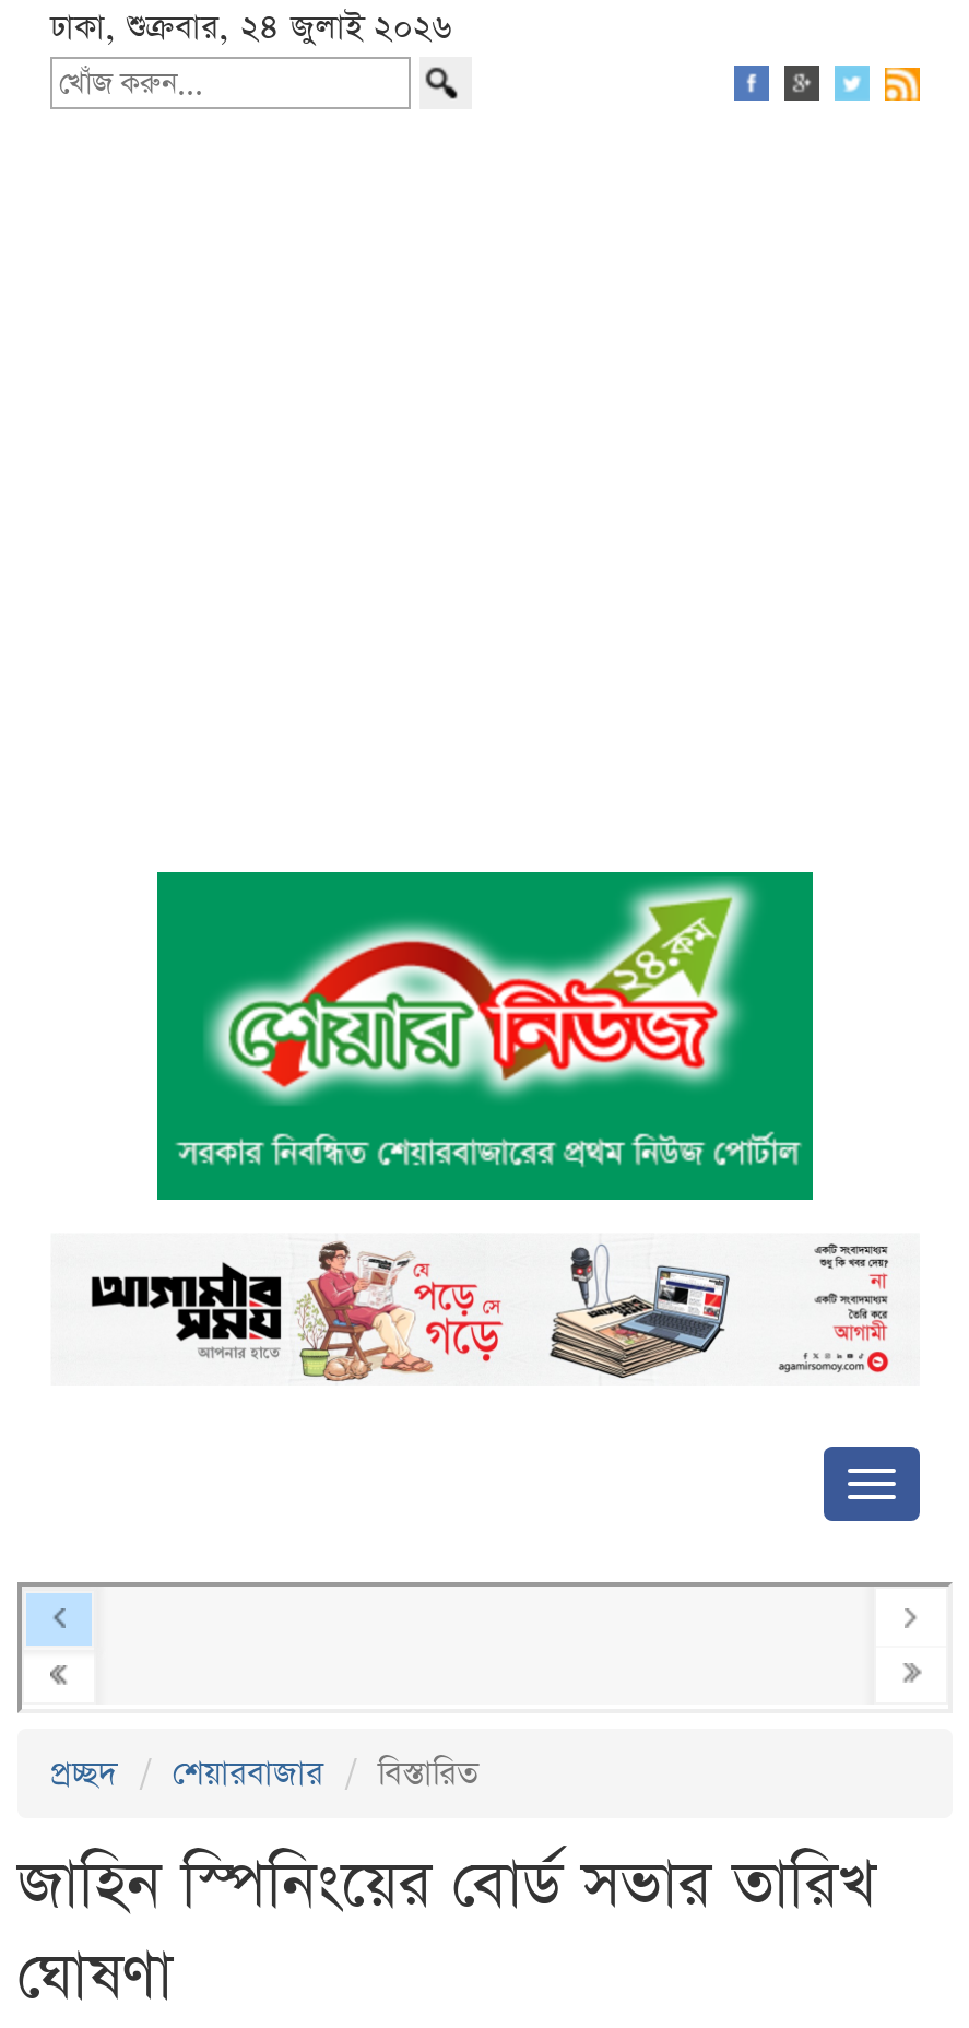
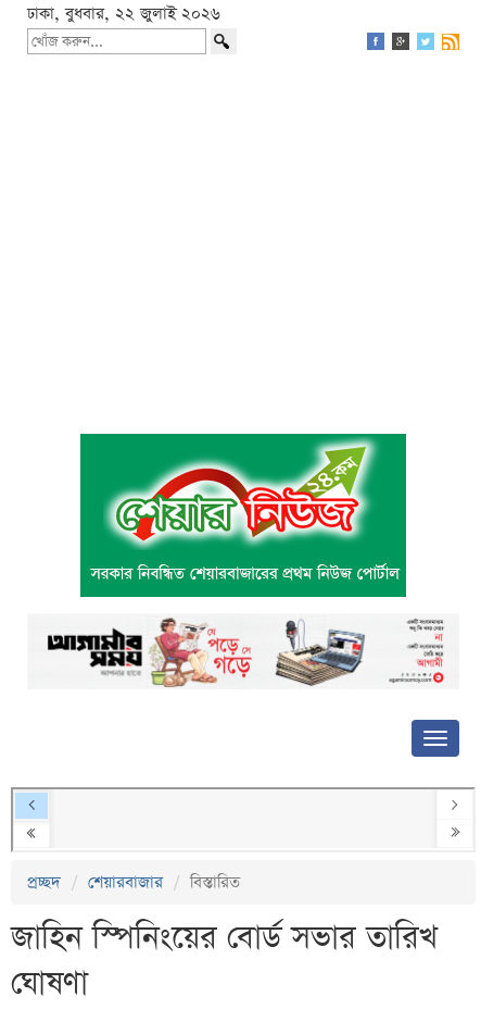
[50,4,452,50] ঢাকা, শুক্রবার, ২৪ জুলাই ২০২৬ -> [27,2,220,25] ঢাকা, বুধবার, ২২ জুলাই ২০২৬

